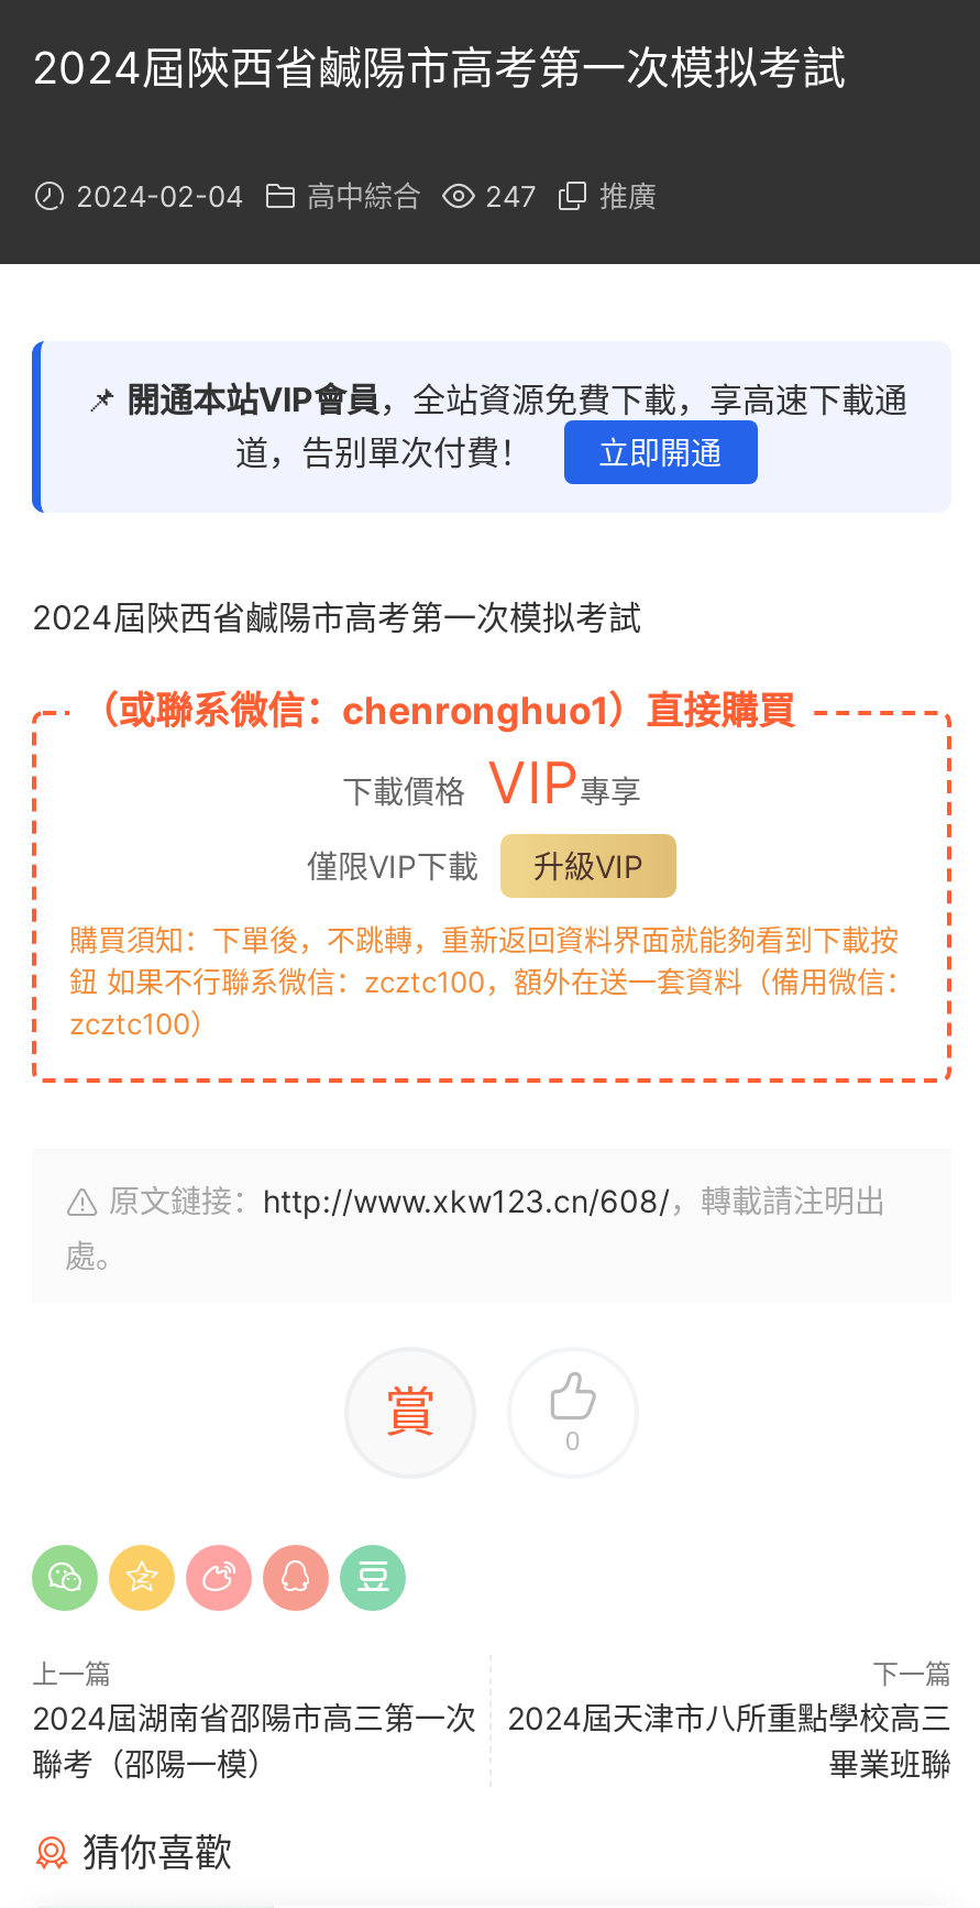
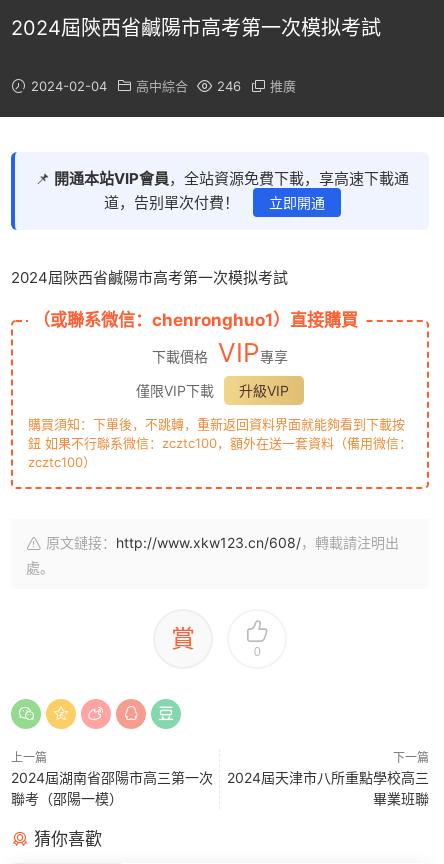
[67,178,657,213] 2024-02-04 高中綜合 247 推廣 -> [27,78,296,94] 2024-02-04 高中綜合 246 推廣

